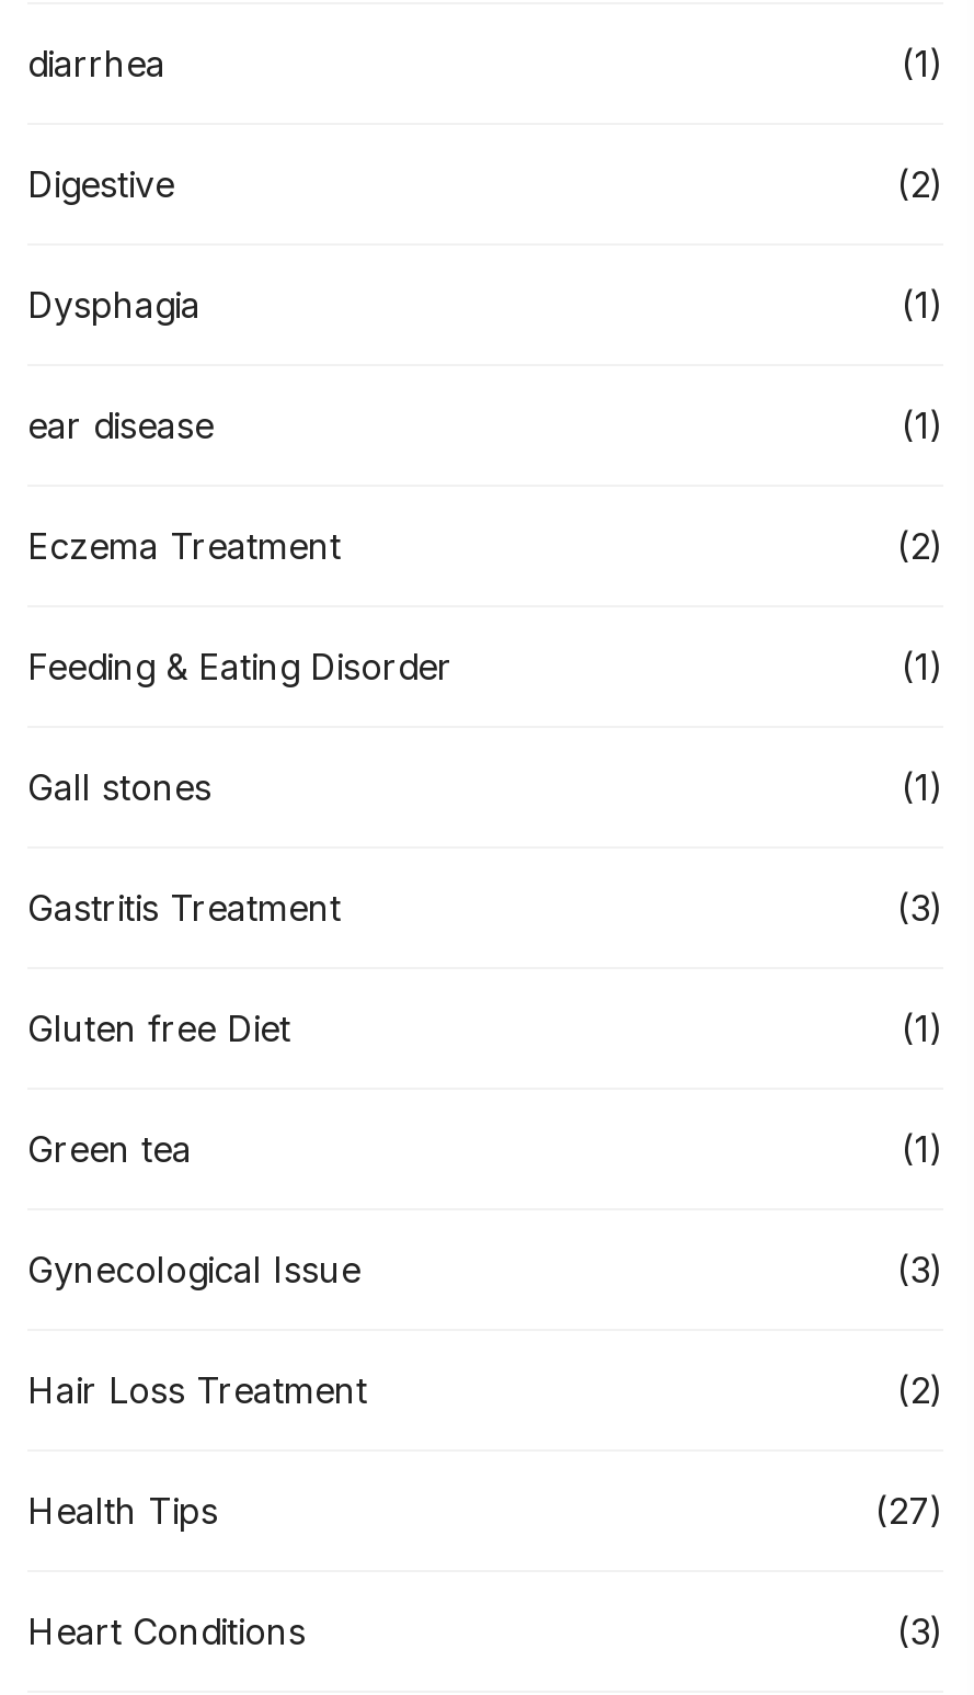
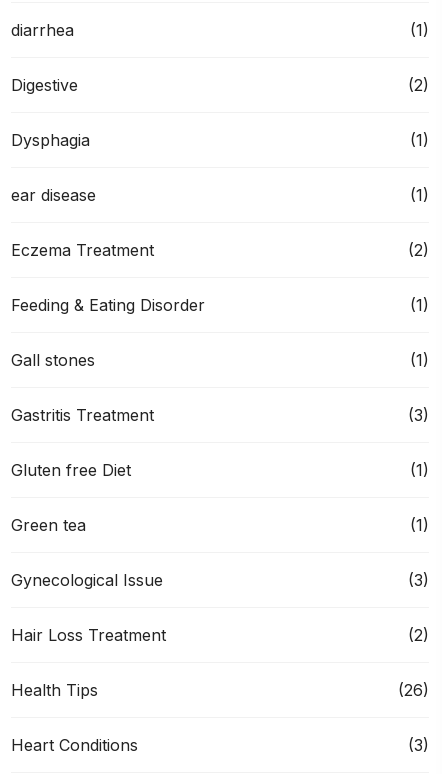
[875,1489,943,1533] (27) -> [398,680,429,700] (26)

